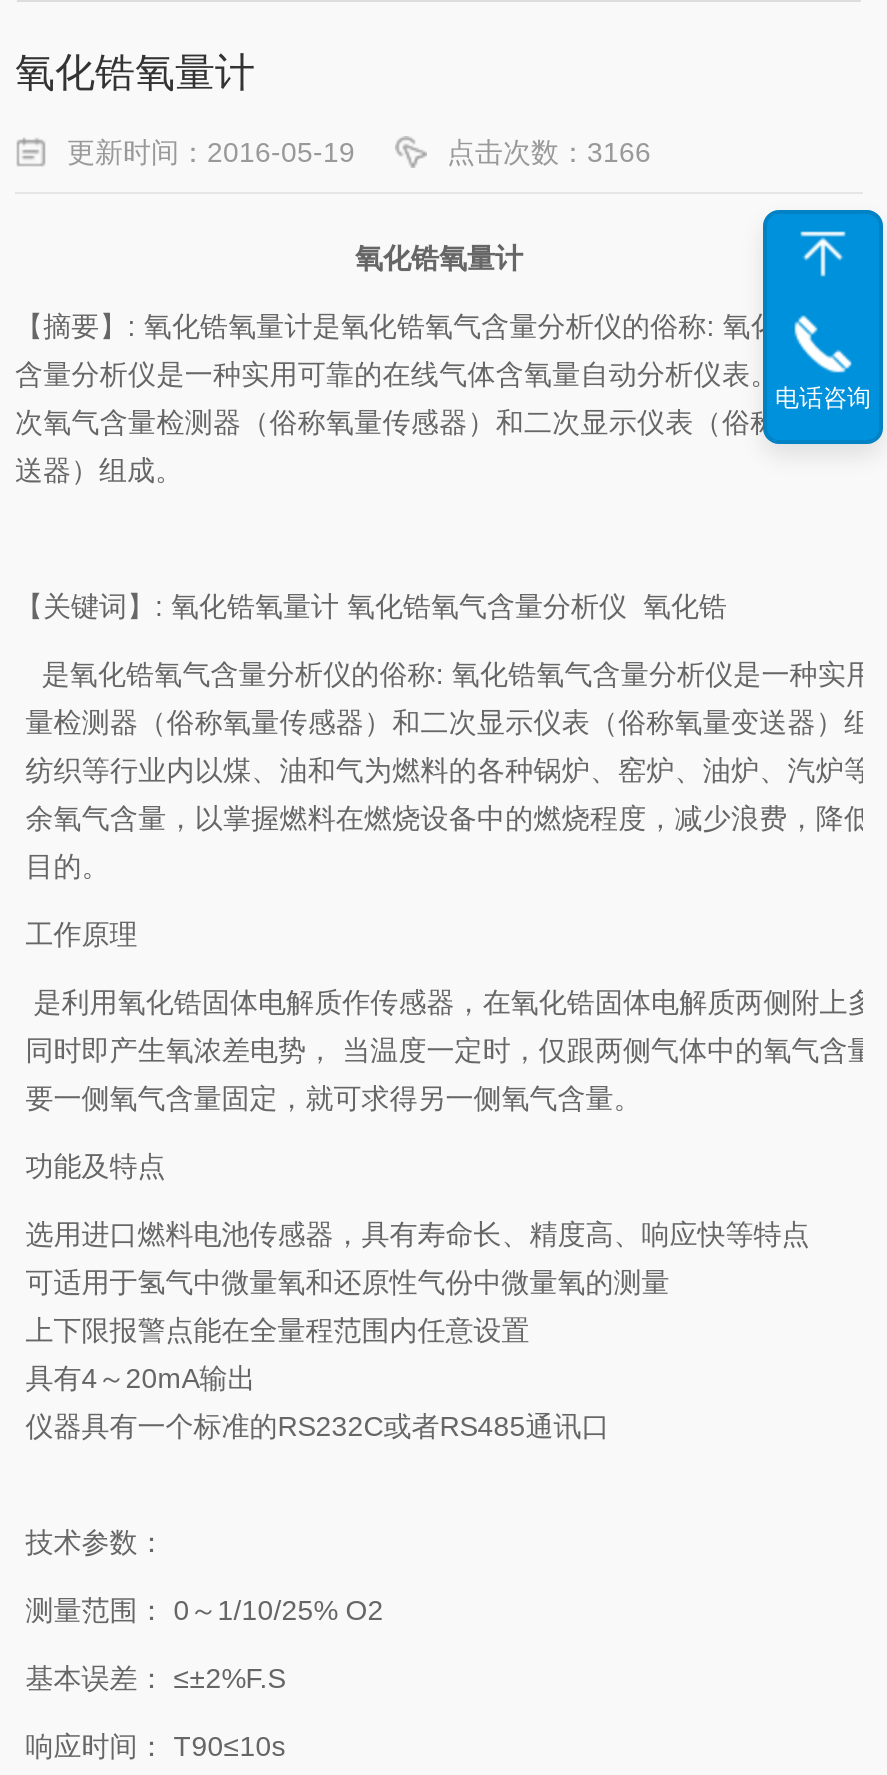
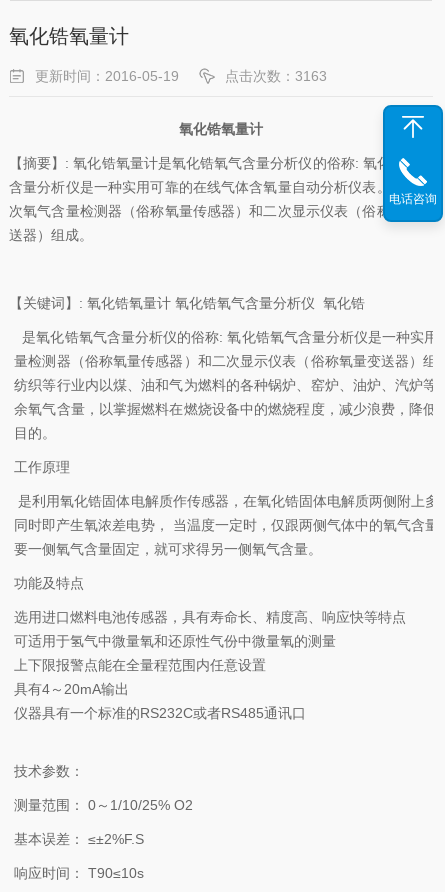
[447,136,651,168] 点击次数：3166 -> [225,68,327,84] 点击次数：3163

